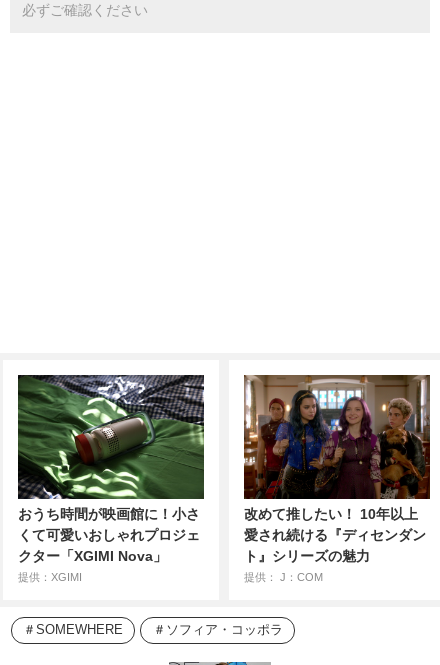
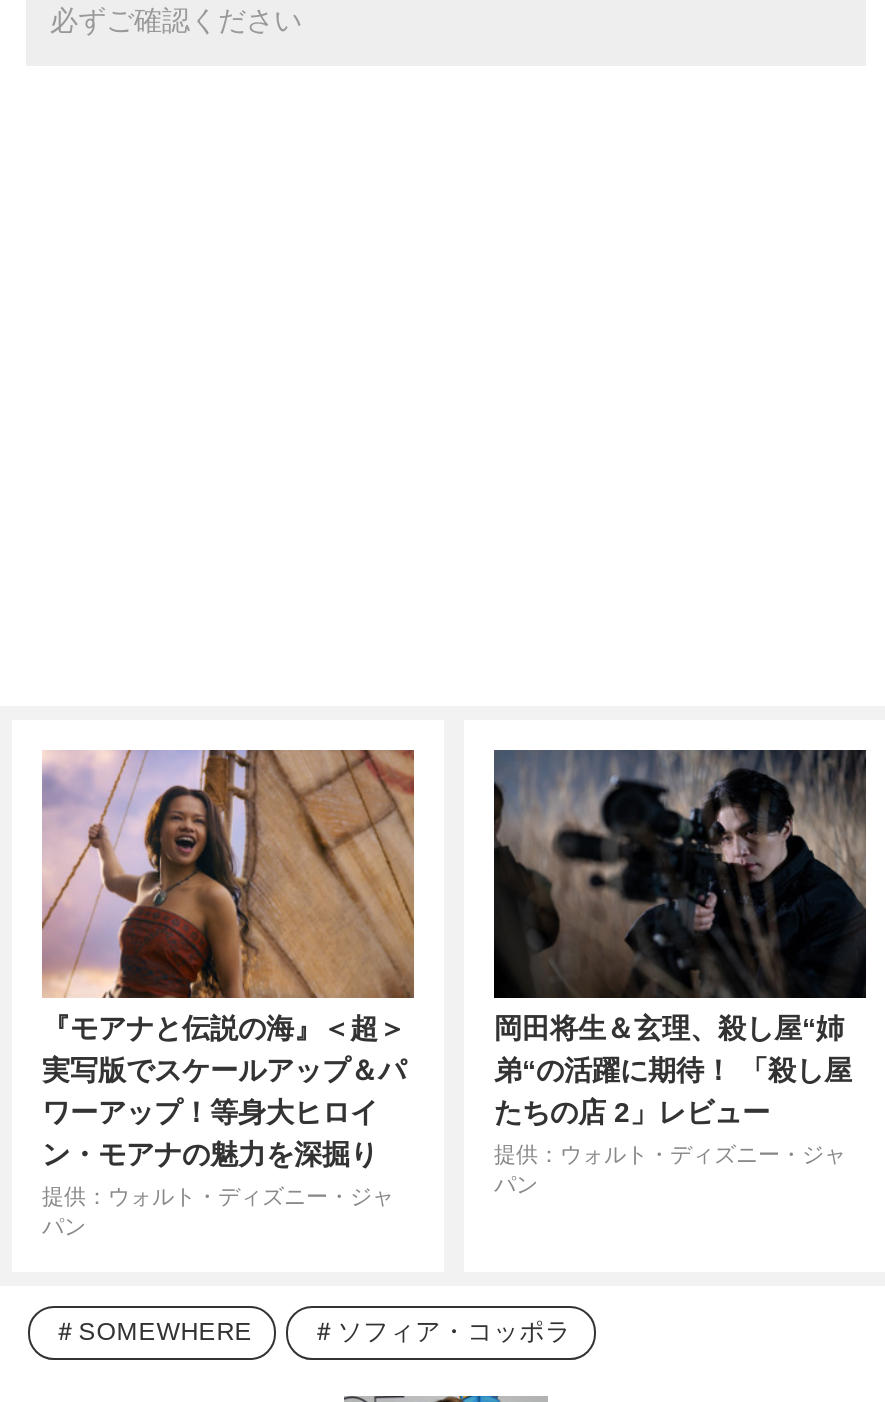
[17,374,205,463] [image] -> [40,748,416,998] [image]
[243,374,430,463] [image] -> [494,748,866,998] [image]
[18,506,200,583] おうち時間が映画館に！小さ | くて可愛いおしゃれプロジェ | クター「XGIMI Nova」 | 提供：XGIMI -> [42,1013,406,1239] 『モアナと伝説の海』＜超＞ | 実写版でスケールアップ＆パ | ワーアップ！等身大ヒロイ | ン・モアナの魅力を深掘り | 提供：ウォルト・ディズニー・ジャ | パン
[244,506,426,583] 改めて推したい！ 10年以上 | 愛され続ける『ディセンダン | ト』シリーズの魅力 | 提供： J：COM -> [494,1013,852,1197] 岡田将生＆玄理、殺し屋“姉 | 弟“の活躍に期待！ 「殺し屋 | たちの店 2」レビュー | 提供：ウォルト・ディズニー・ジャ | パン

